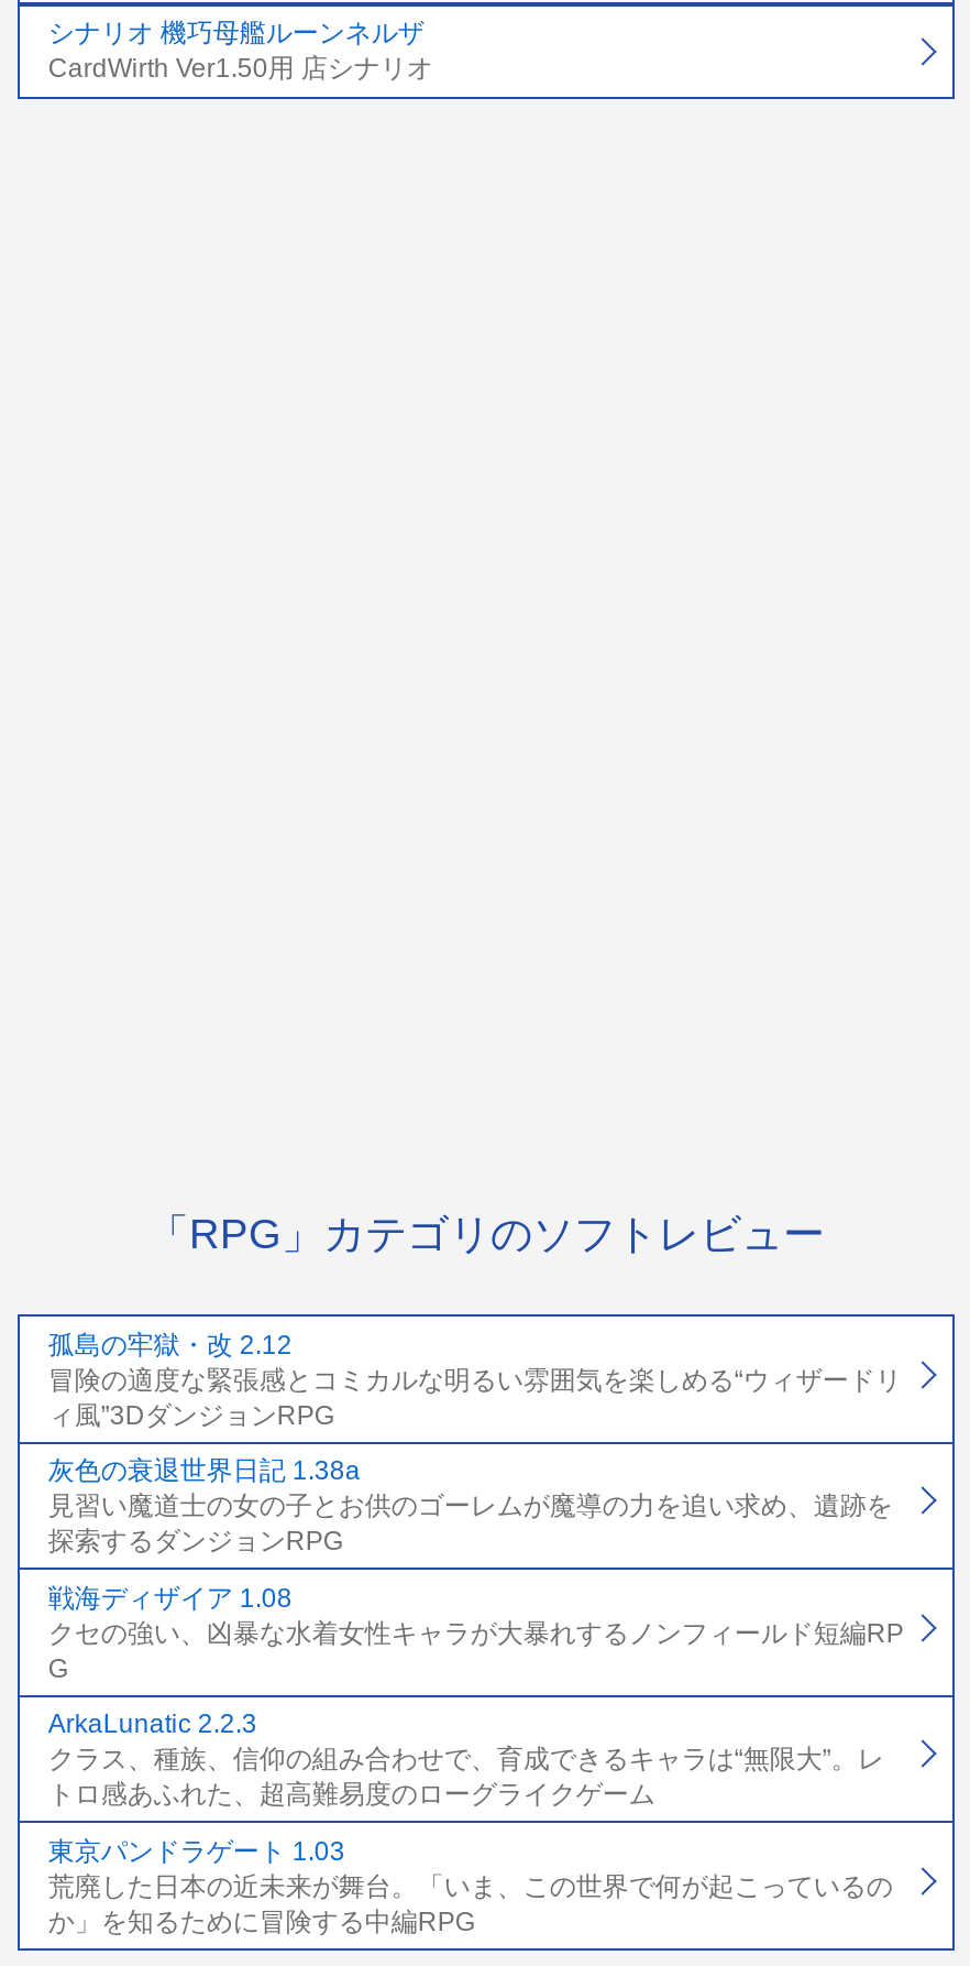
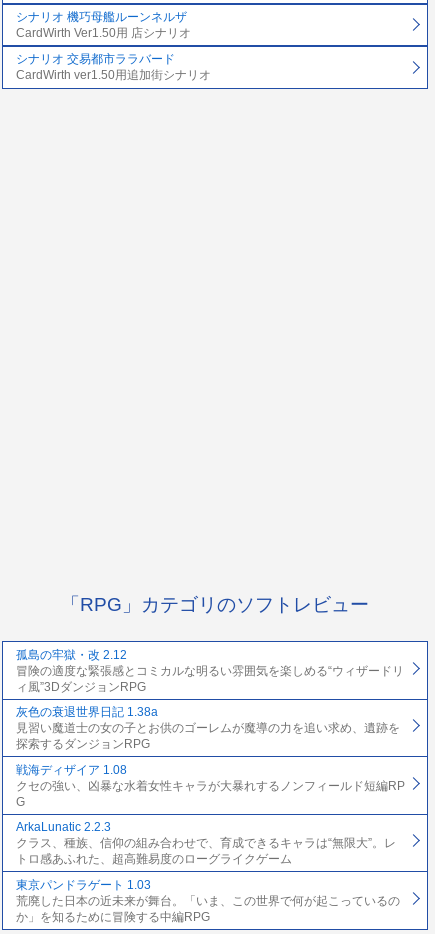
none -> [16,52,211,82] シナリオ 交易都市ララバード | CardWirth ver1.50用追加街シナリオ

